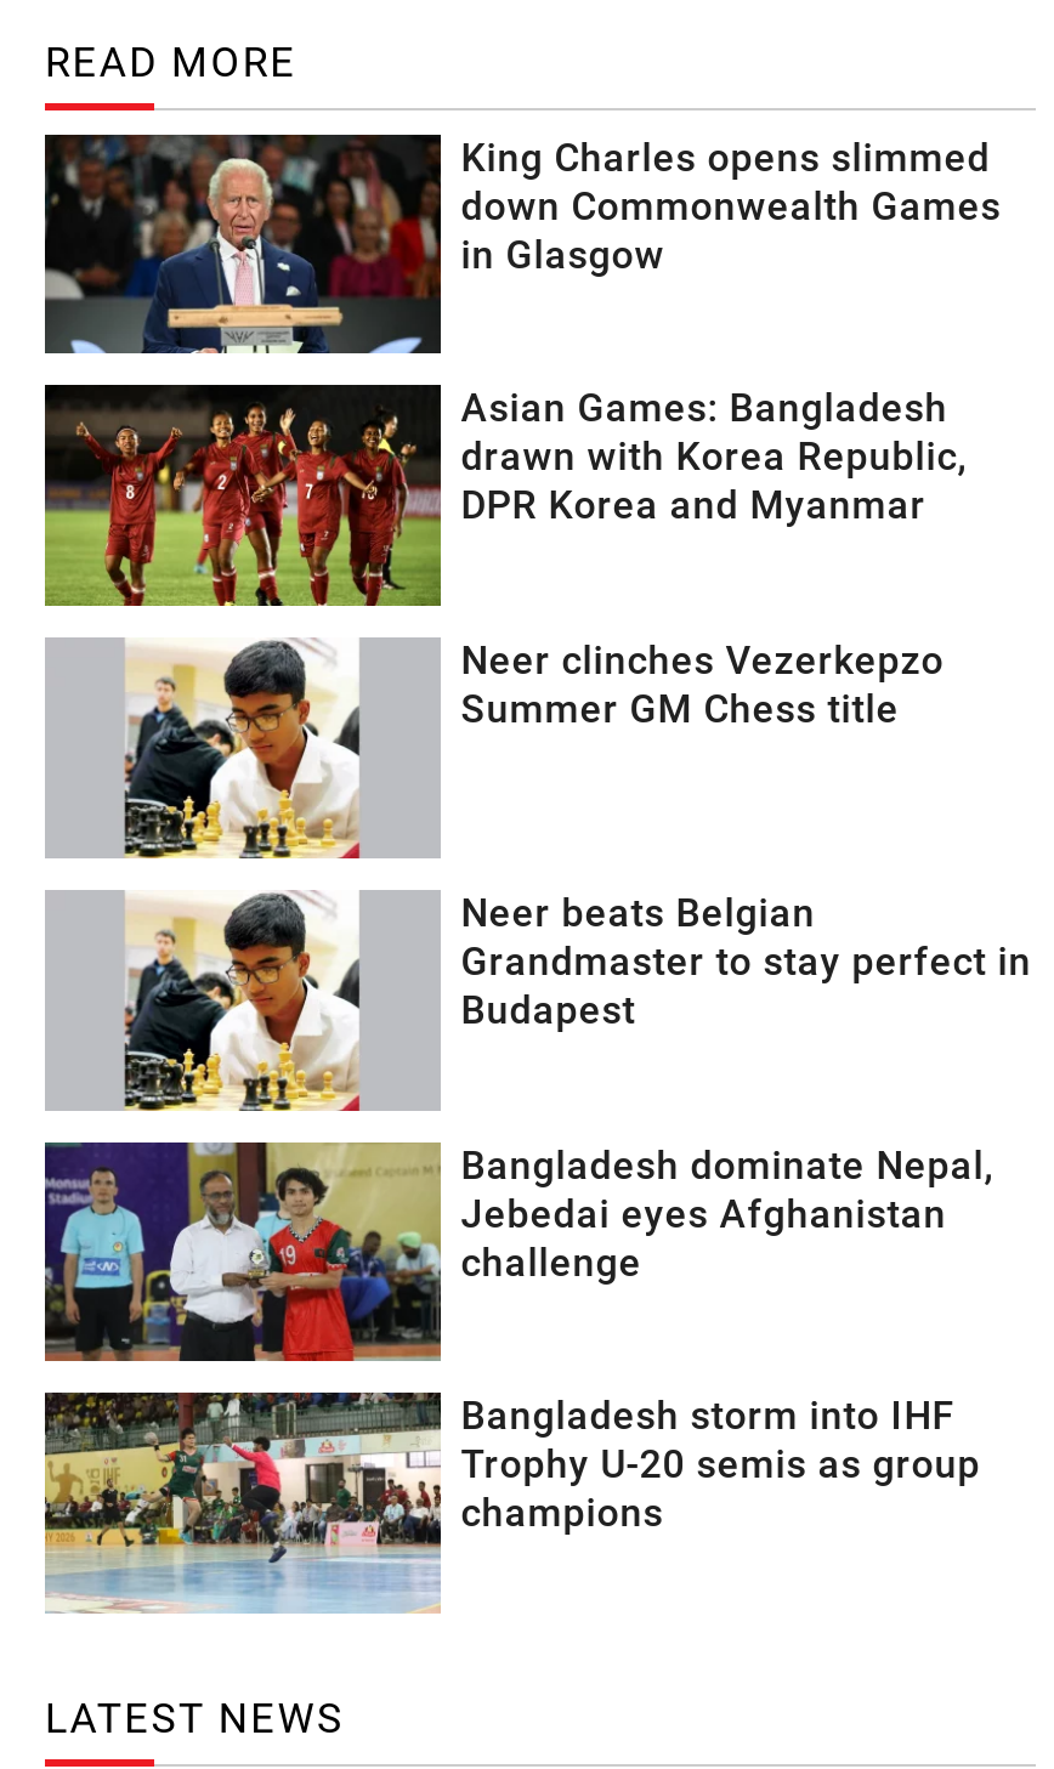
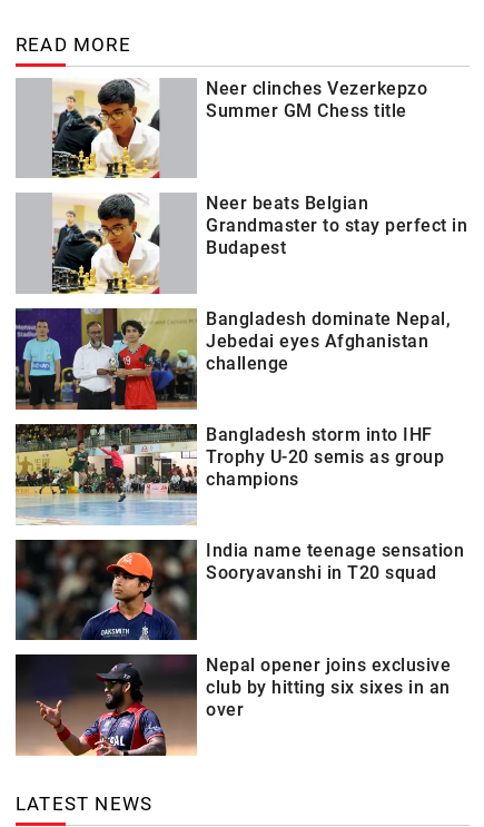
[42,132,1001,529] [image] | King Charles opens slimmed | down Commonwealth Games | in Glasgow | Asian Games: Bangladesh | drawn with Korea Republic, | DPR Korea and Myanmar -> none
[42,382,441,608] [image] -> none
moved [42,638,1031,1537] -> [14,77,468,490]: [image] | Neer clinches Vezerkepzo | Summer GM Chess title | ... | Trophy U-20 semis as group | champions
none -> [14,539,464,641] [image] | India name teenage sensation | Sooryavanshi in T20 squad
none -> [14,654,451,757] [image] | Nepal opener joins exclusive | club by hitting six sixes in an | over

